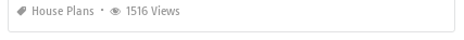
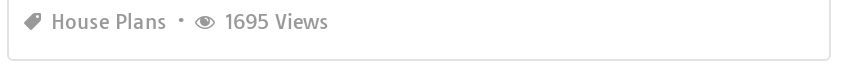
[126,4,180,18] 1516 Views -> [225,8,329,34] 1695 Views

